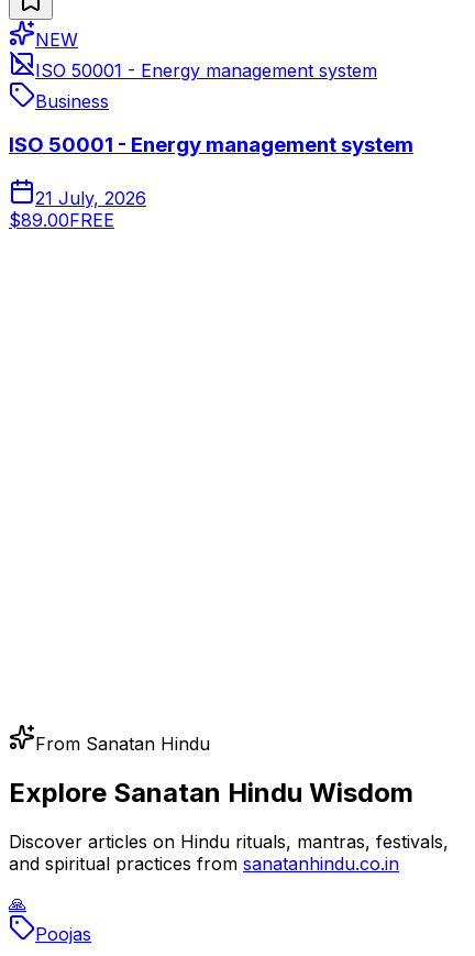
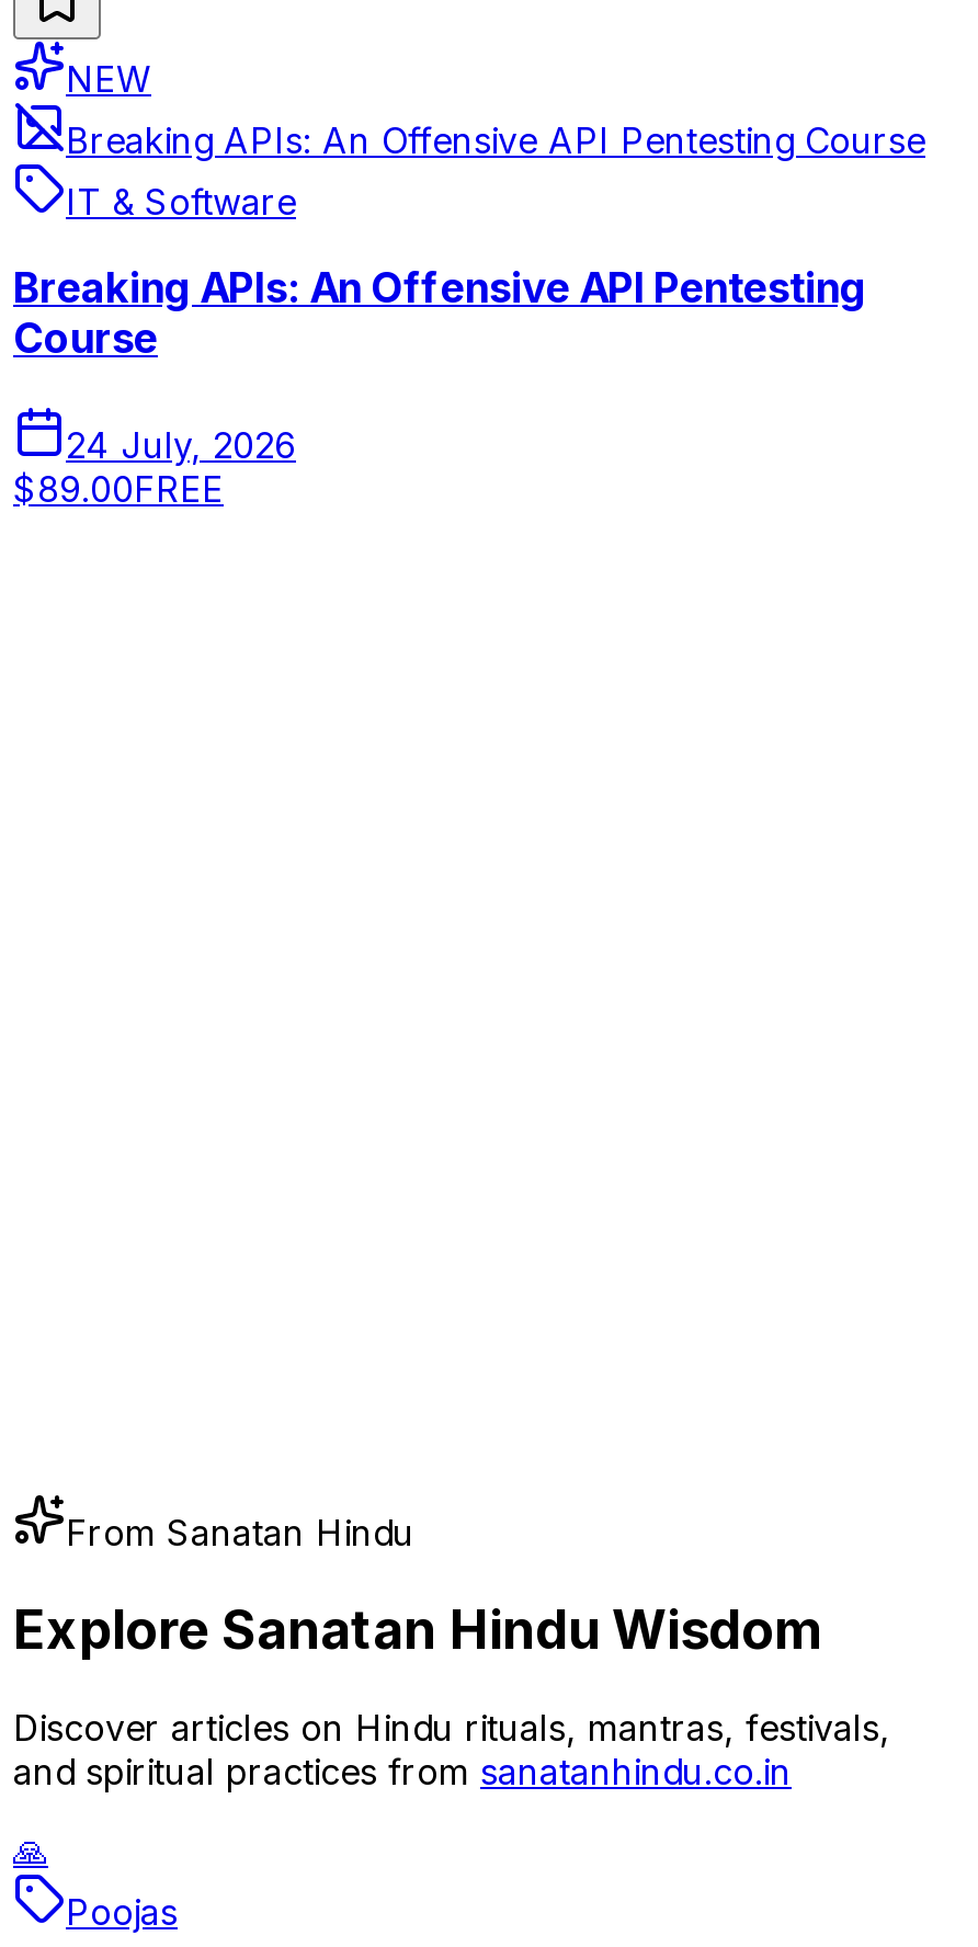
[35,59,377,112] ISO 50001 - Energy management system | Business -> [66,118,925,223] Breaking APIs: An Offensive API Pentesting Course | IT & Software
[9,133,413,158] ISO 50001 - Energy management system -> [13,264,866,365] Breaking APIs: An Offensive API Pentesting | Course
[35,187,146,209] 21 July, 2026 -> [66,424,296,467] 24 July, 2026

